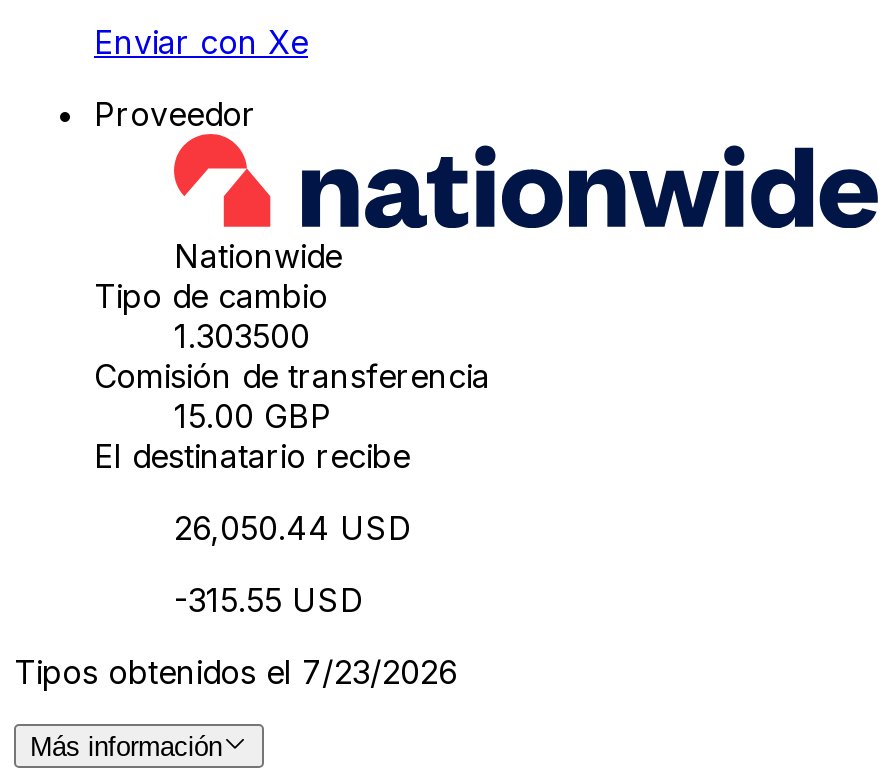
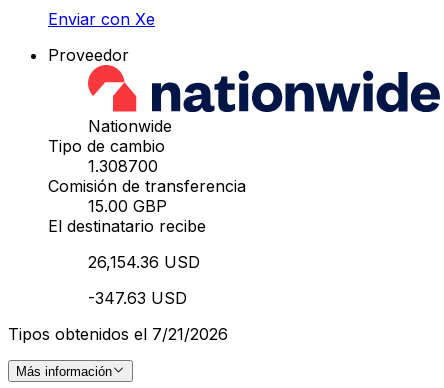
[174,316,310,356] 1.303500 -> [88,156,158,176] 1.308700
[174,508,412,548] 26,050.44 USD -> [88,252,200,272] 26,154.36 USD
[174,580,364,620] -315.55 USD -> [88,288,187,308] -347.63 USD
[14,652,458,692] Tipos obtenidos el 7/23/2026 -> [8,324,228,344] Tipos obtenidos el 7/21/2026

